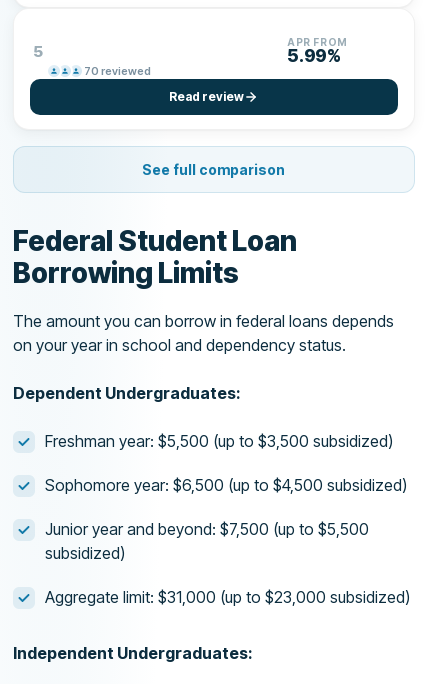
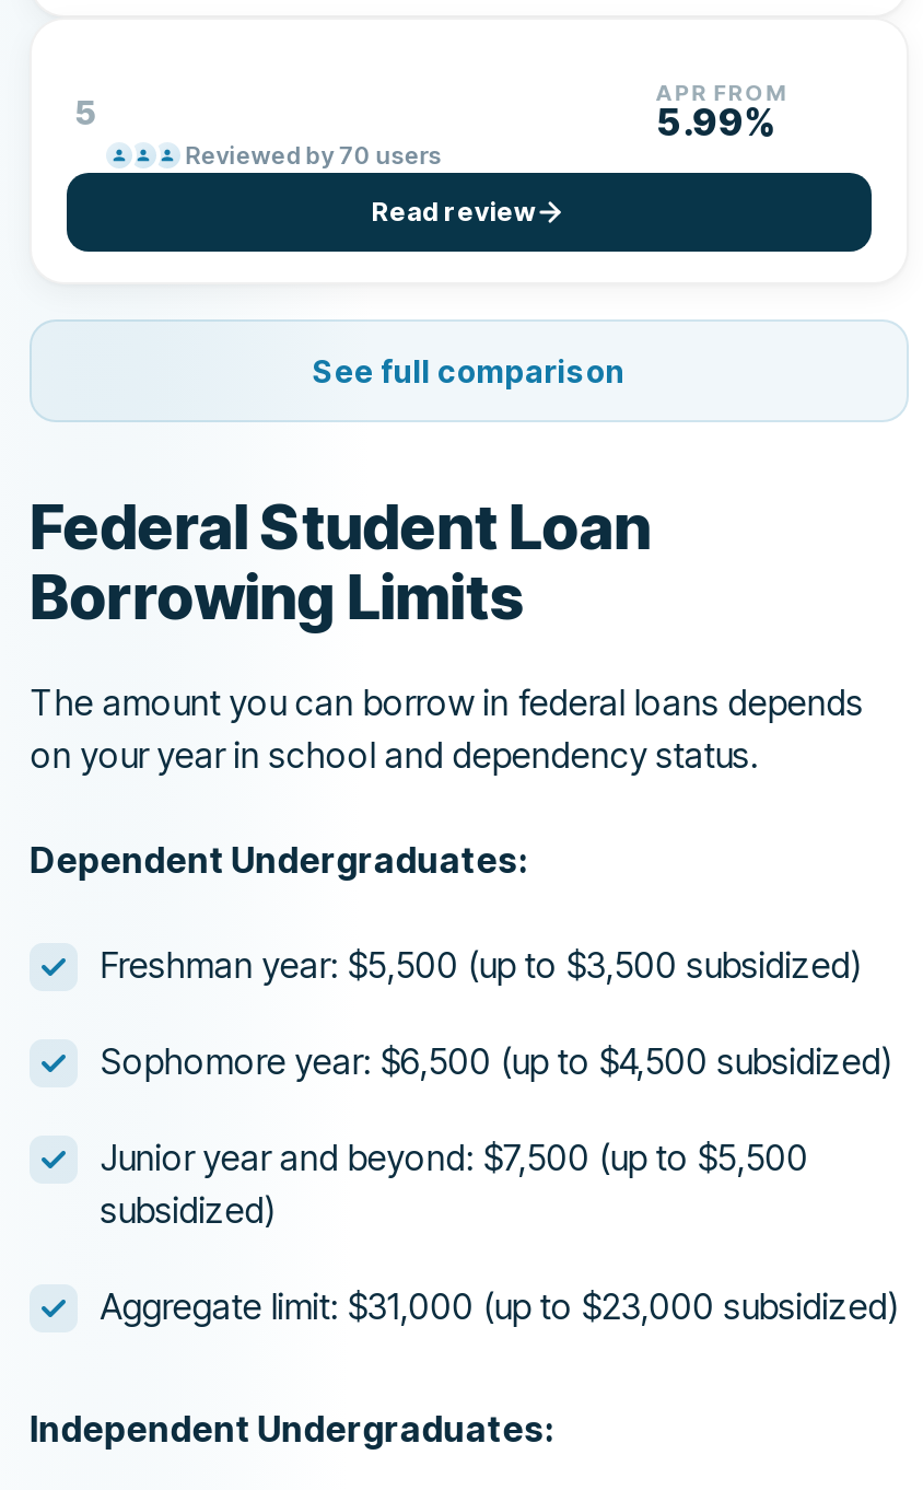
[84,63,151,77] 70 reviewed -> [185,139,441,170] Reviewed by 70 users

